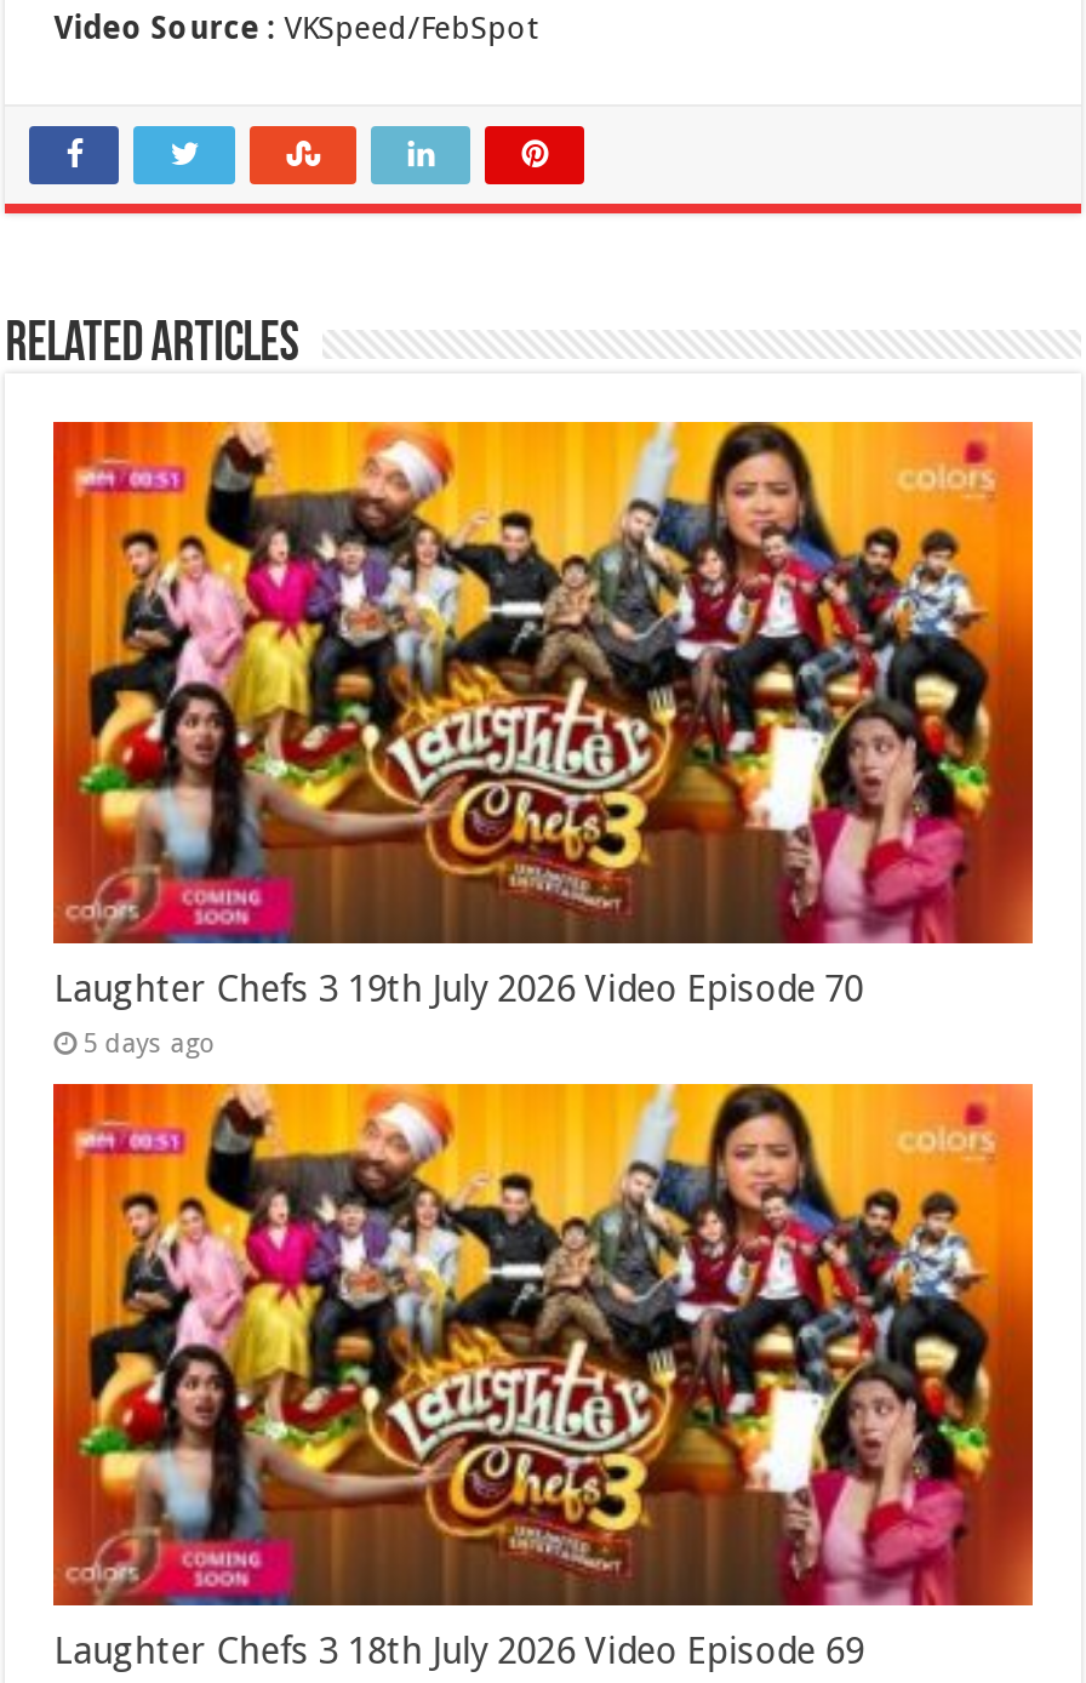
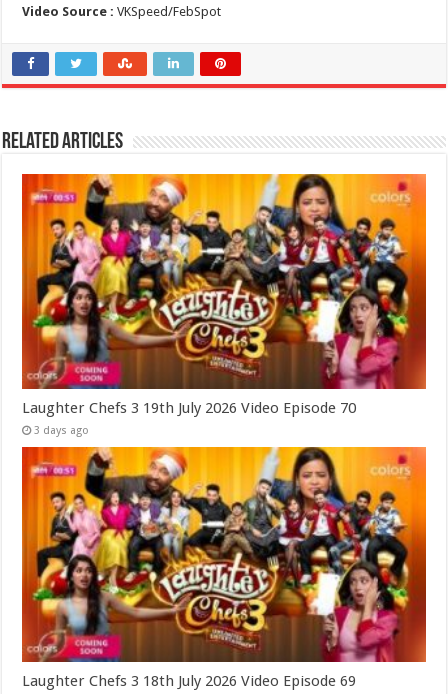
[83,1029,216,1060] 5 days ago -> [34,424,89,437] 3 days ago

